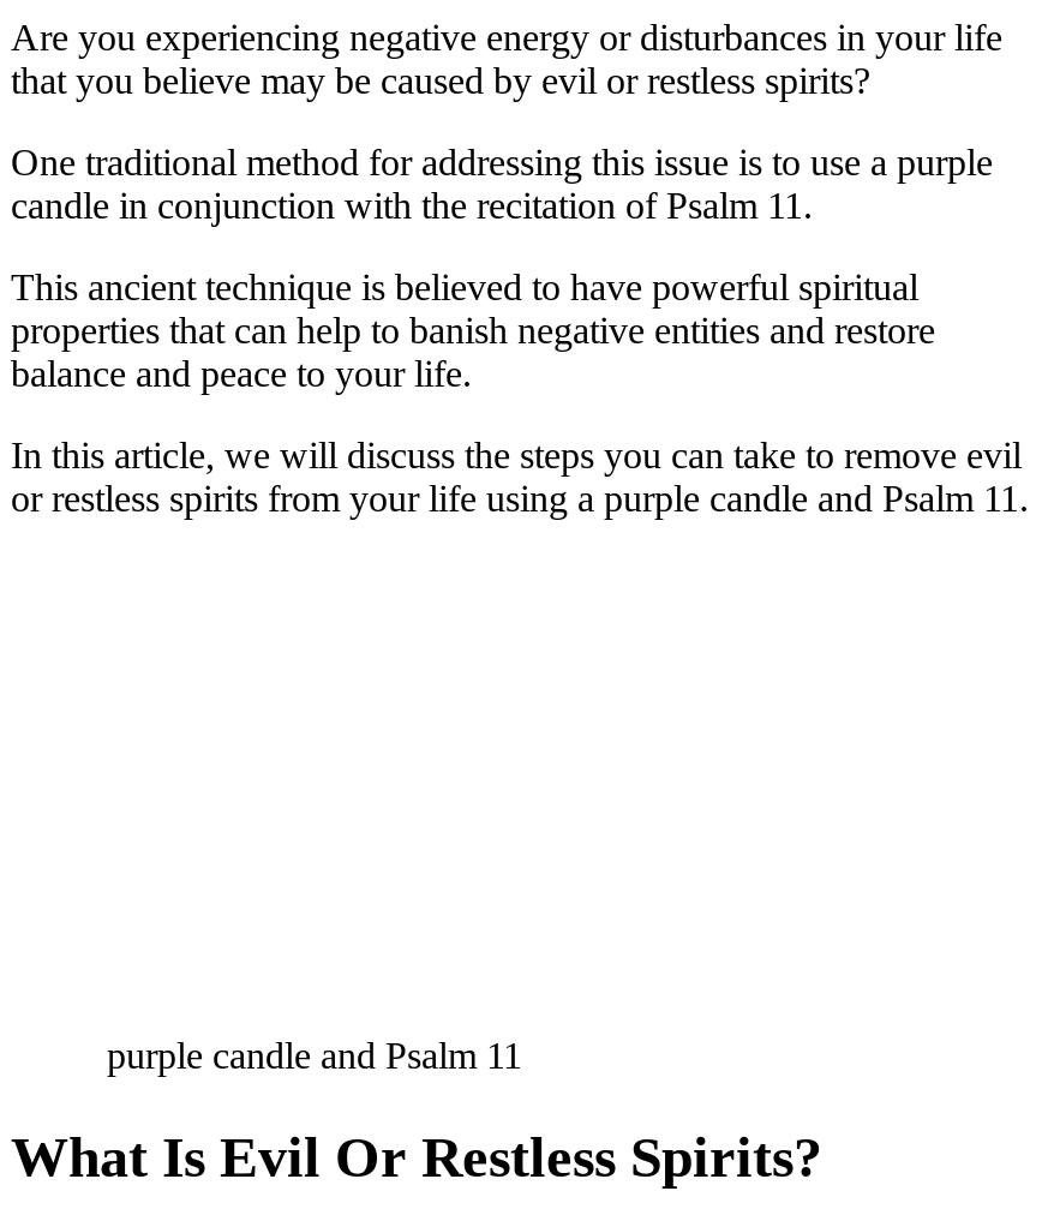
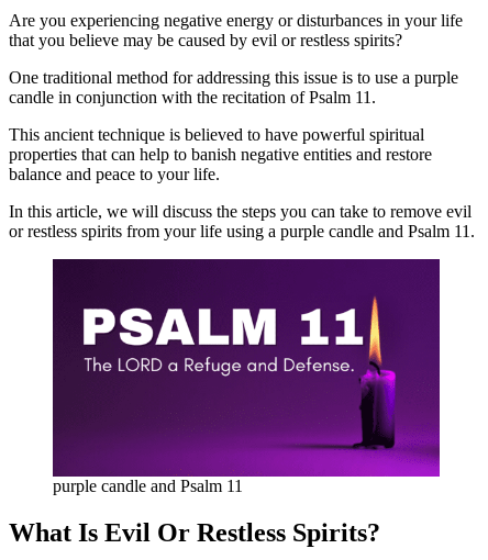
none -> [52,258,441,478] [image]

